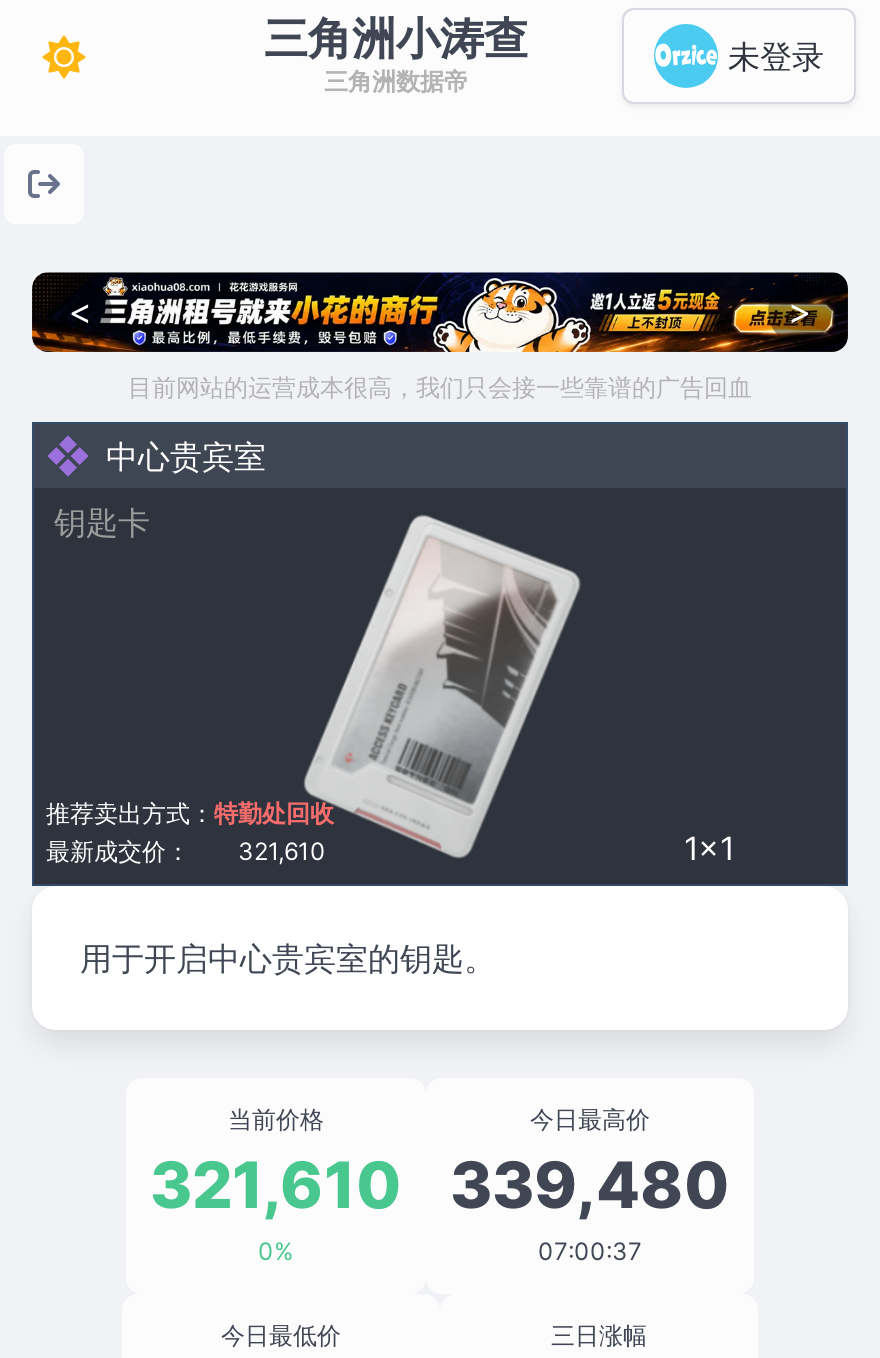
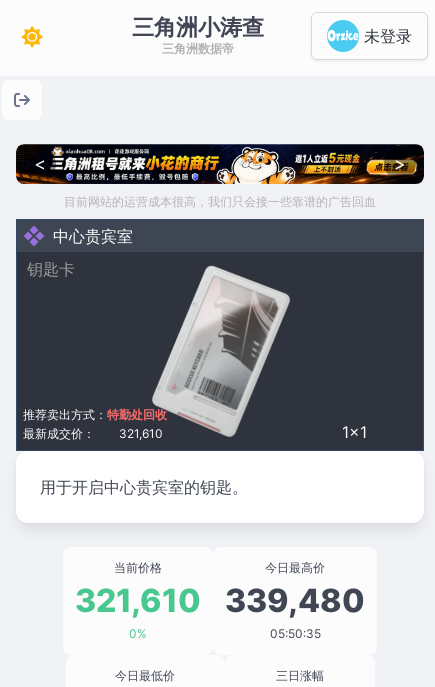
[538,1236,642,1266] 07:00:37 -> [269,626,320,641] 05:50:35

